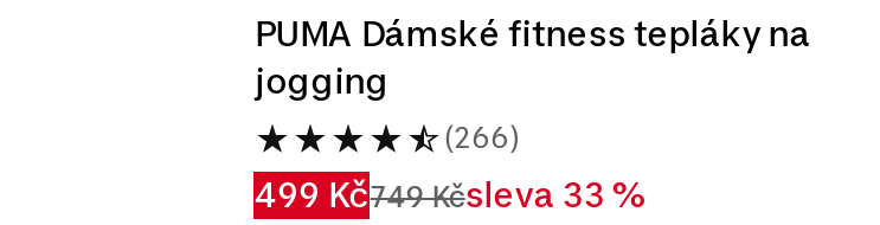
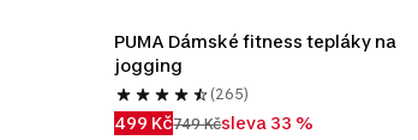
[444,120,519,155] (266) -> [211,85,249,103] (265)

